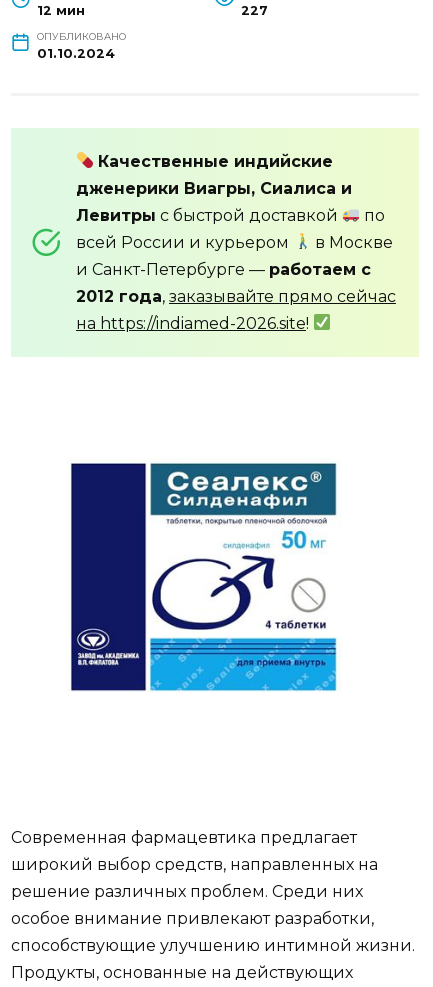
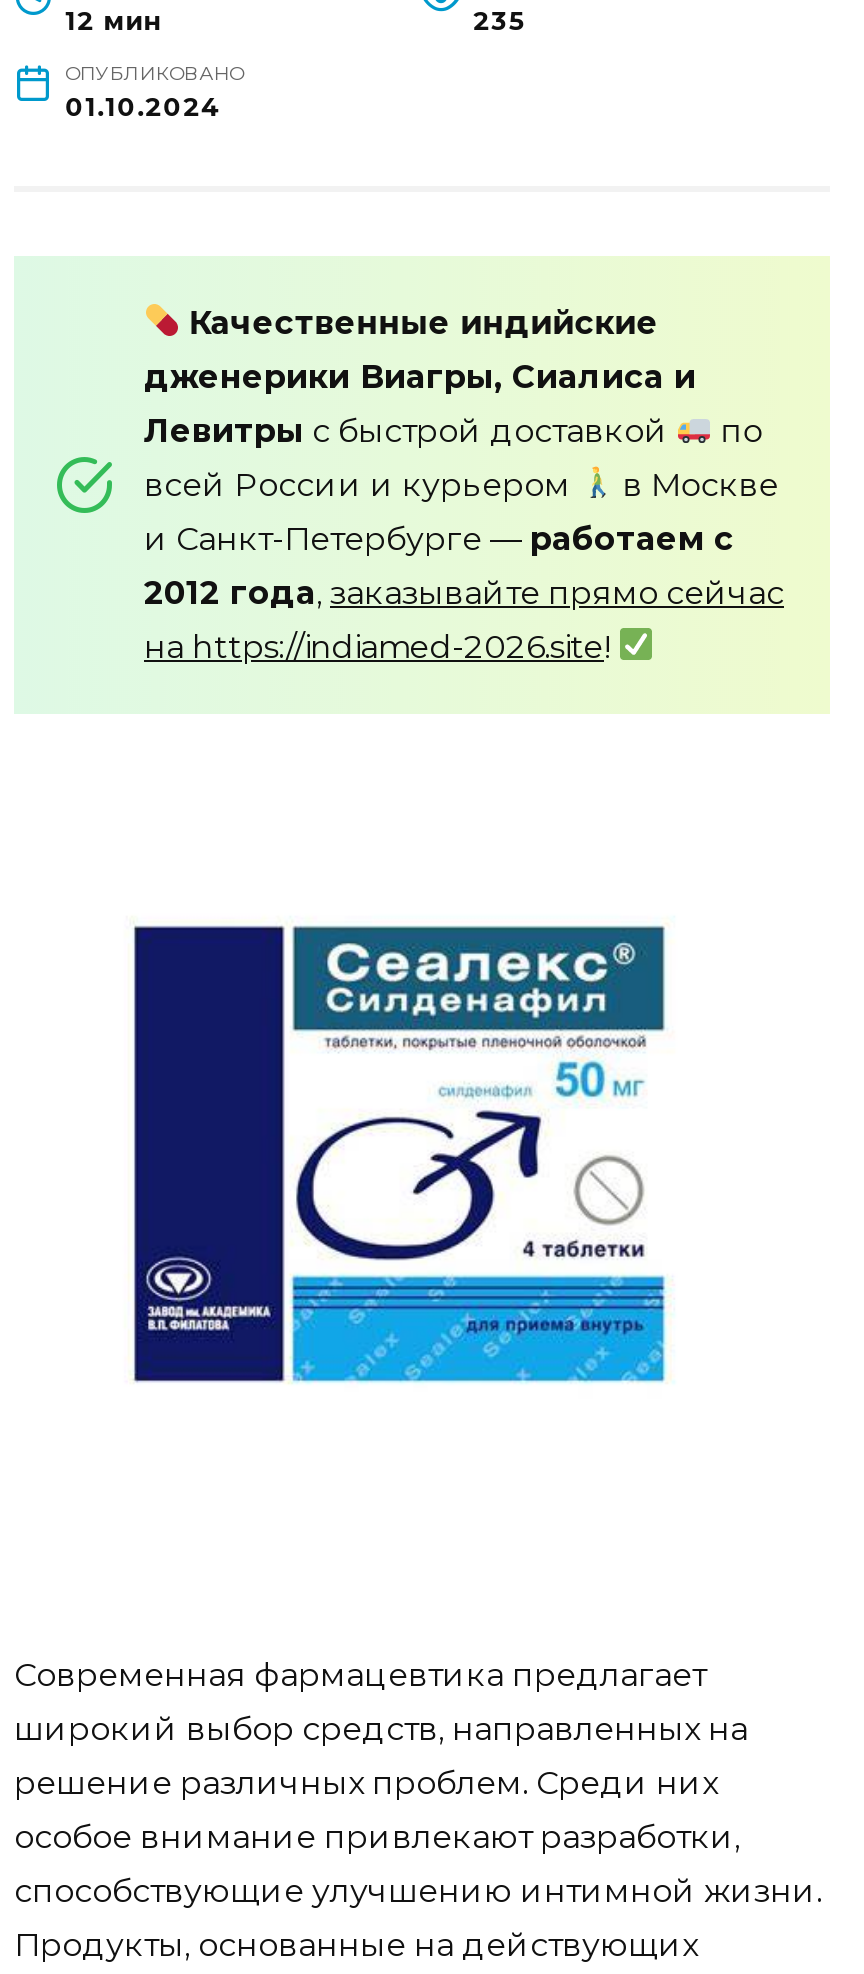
[241,3,268,18] 227 -> [473,6,525,36] 235

